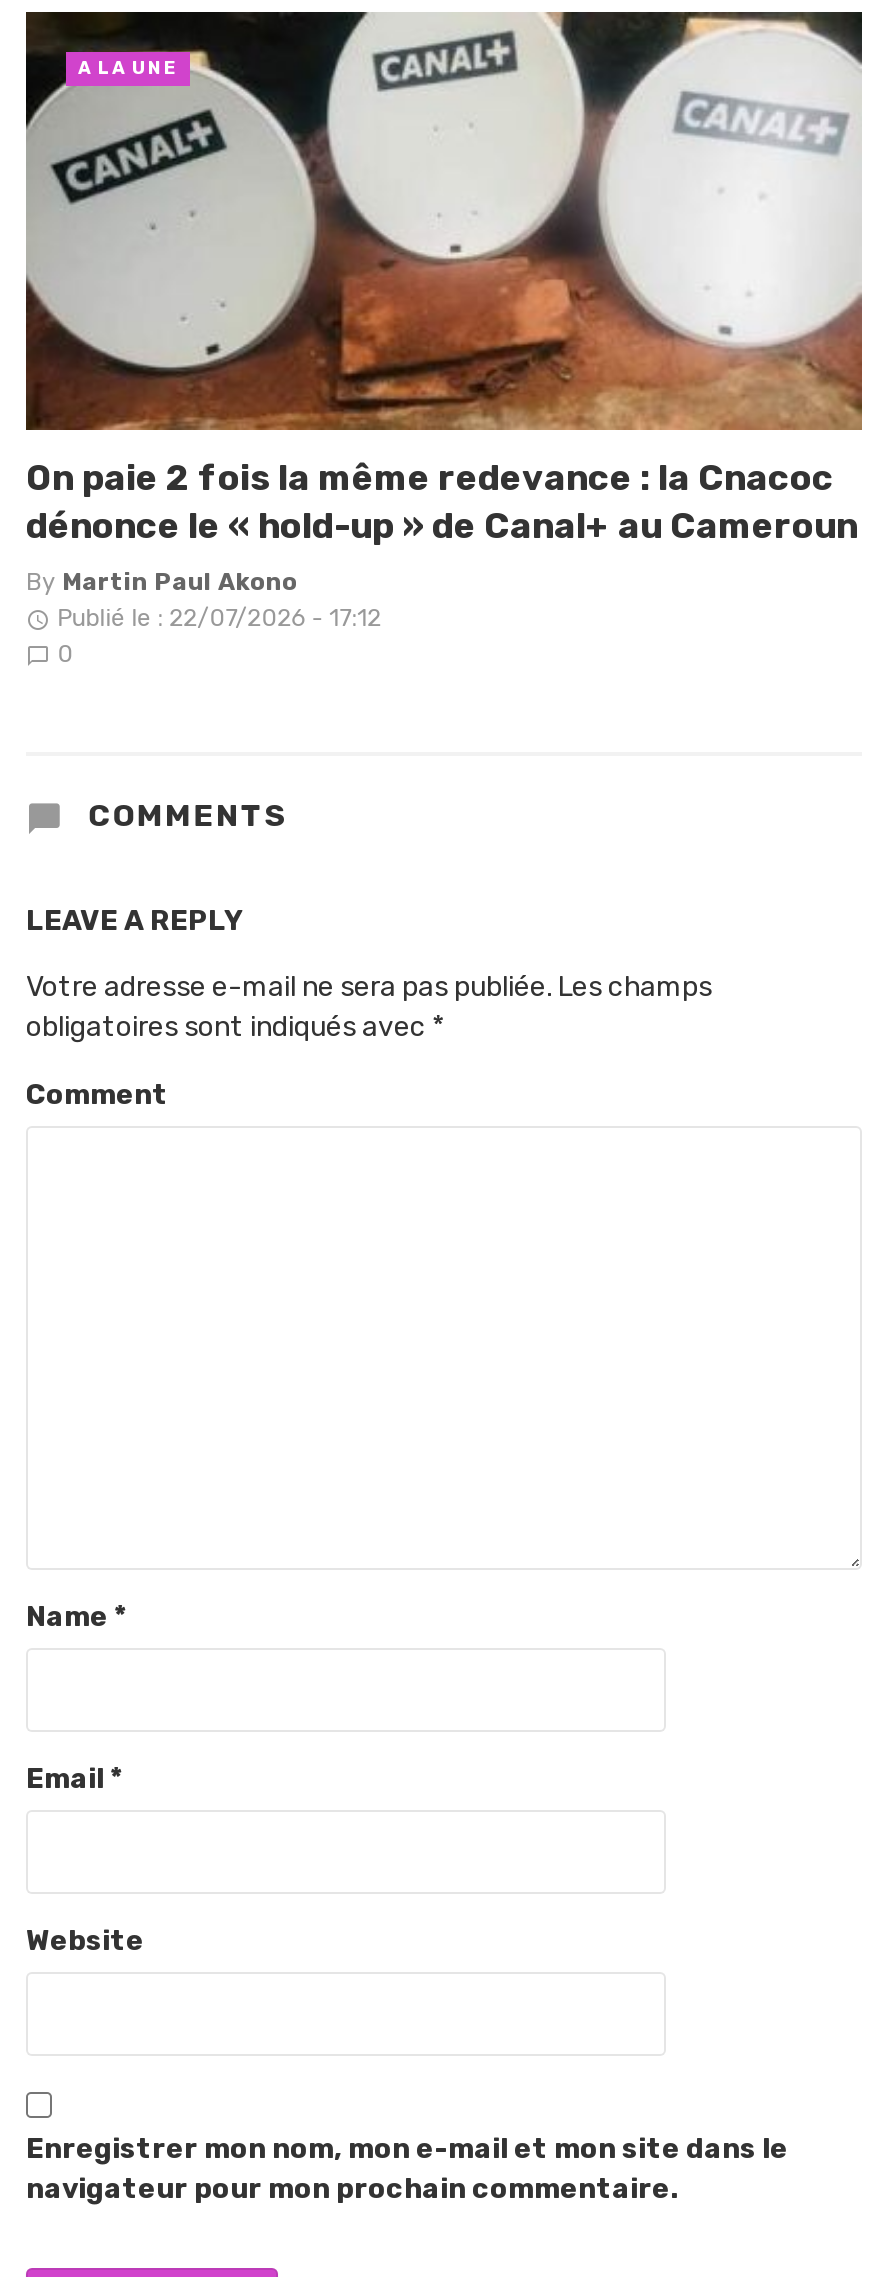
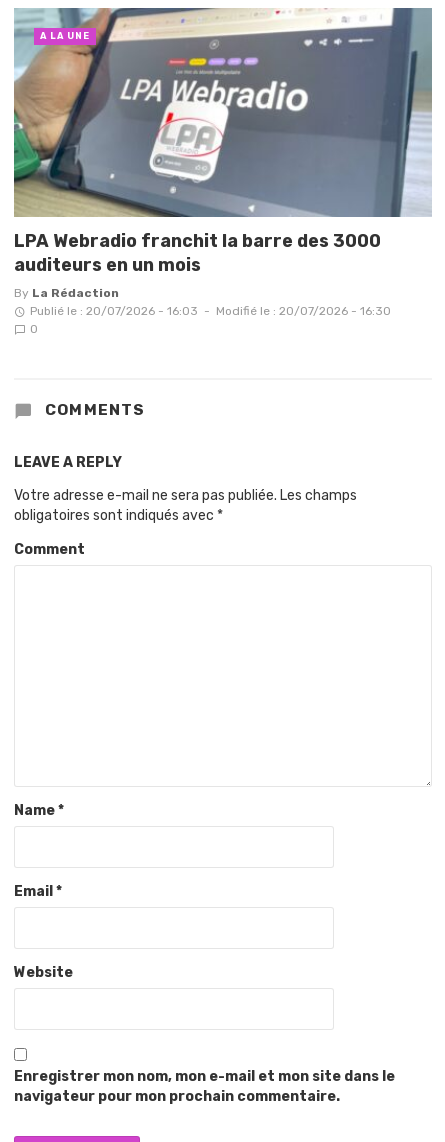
[24,10,864,547] [image] | On paie 2 fois la même redevance : la Cnacoc | dénonce le « hold-up » de Canal+ au Cameroun -> [13,7,433,275] [image] | LPA Webradio franchit la barre des 3000 | auditeurs en un mois
[26,569,381,633] By Martin Paul Akono | Publié le : 22/07/2026 - 17:12 -> [14,286,391,318] By La Rédaction | Publié le : 20/07/2026 - 16:03 - Modifié le : 20/07/2026 - 16:30

